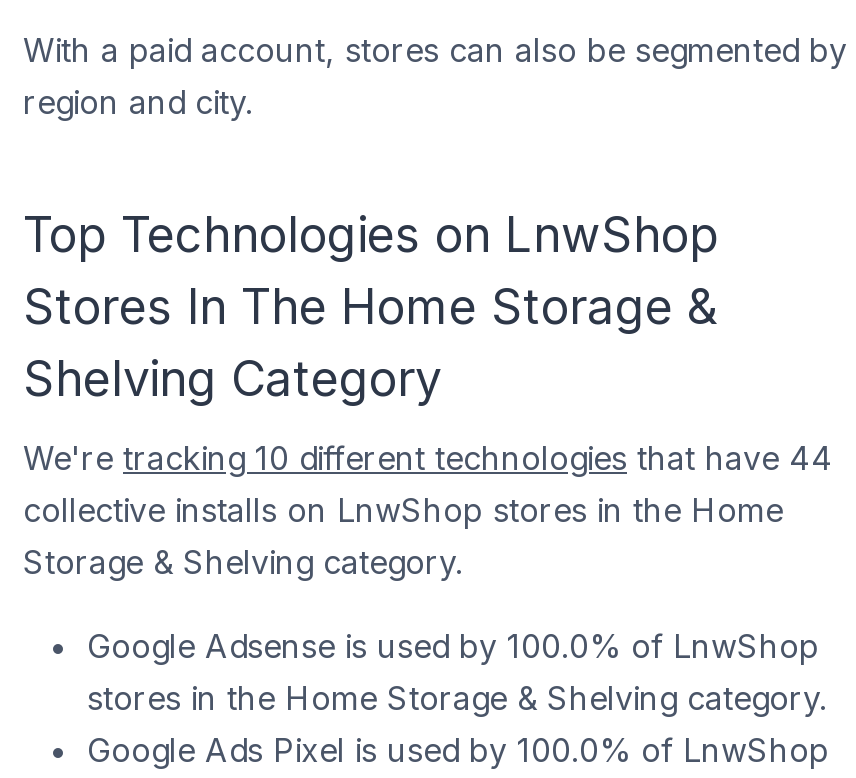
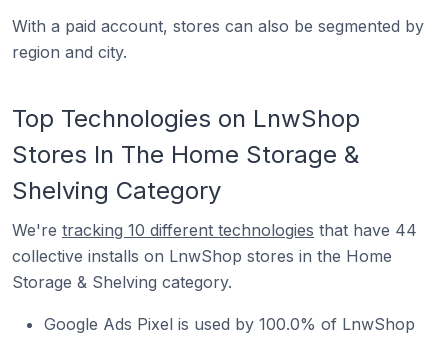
[87,626,827,718] Google Adsense is used by 100.0% of LnwShop | stores in the Home Storage & Shelving category. -> none

